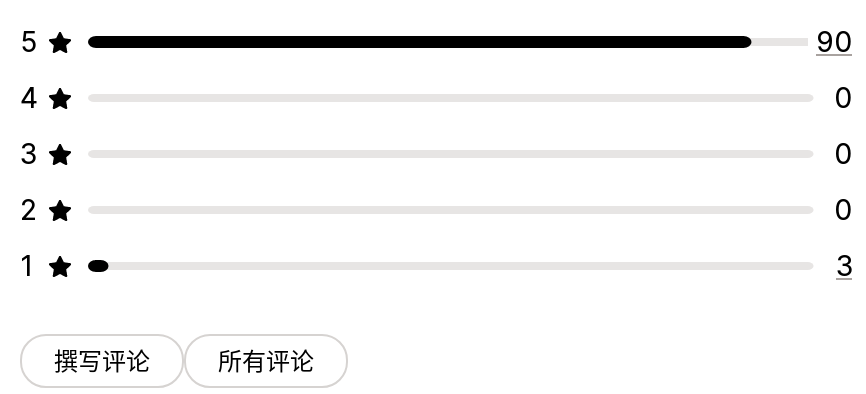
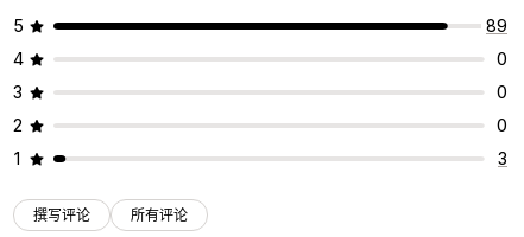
[816,25,852,59] 90 -> [486,16,507,36] 89

